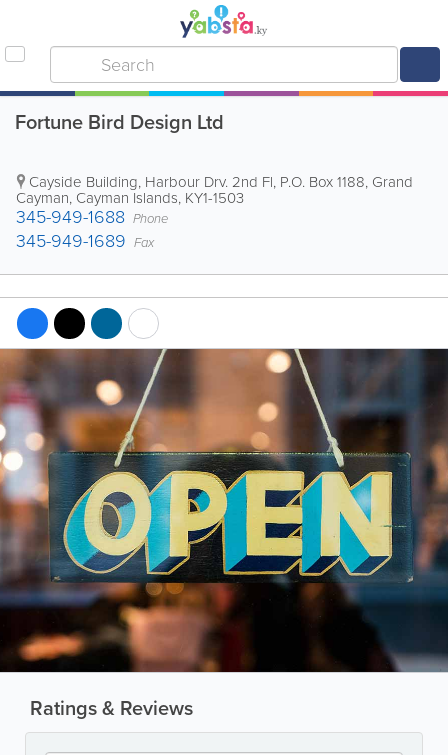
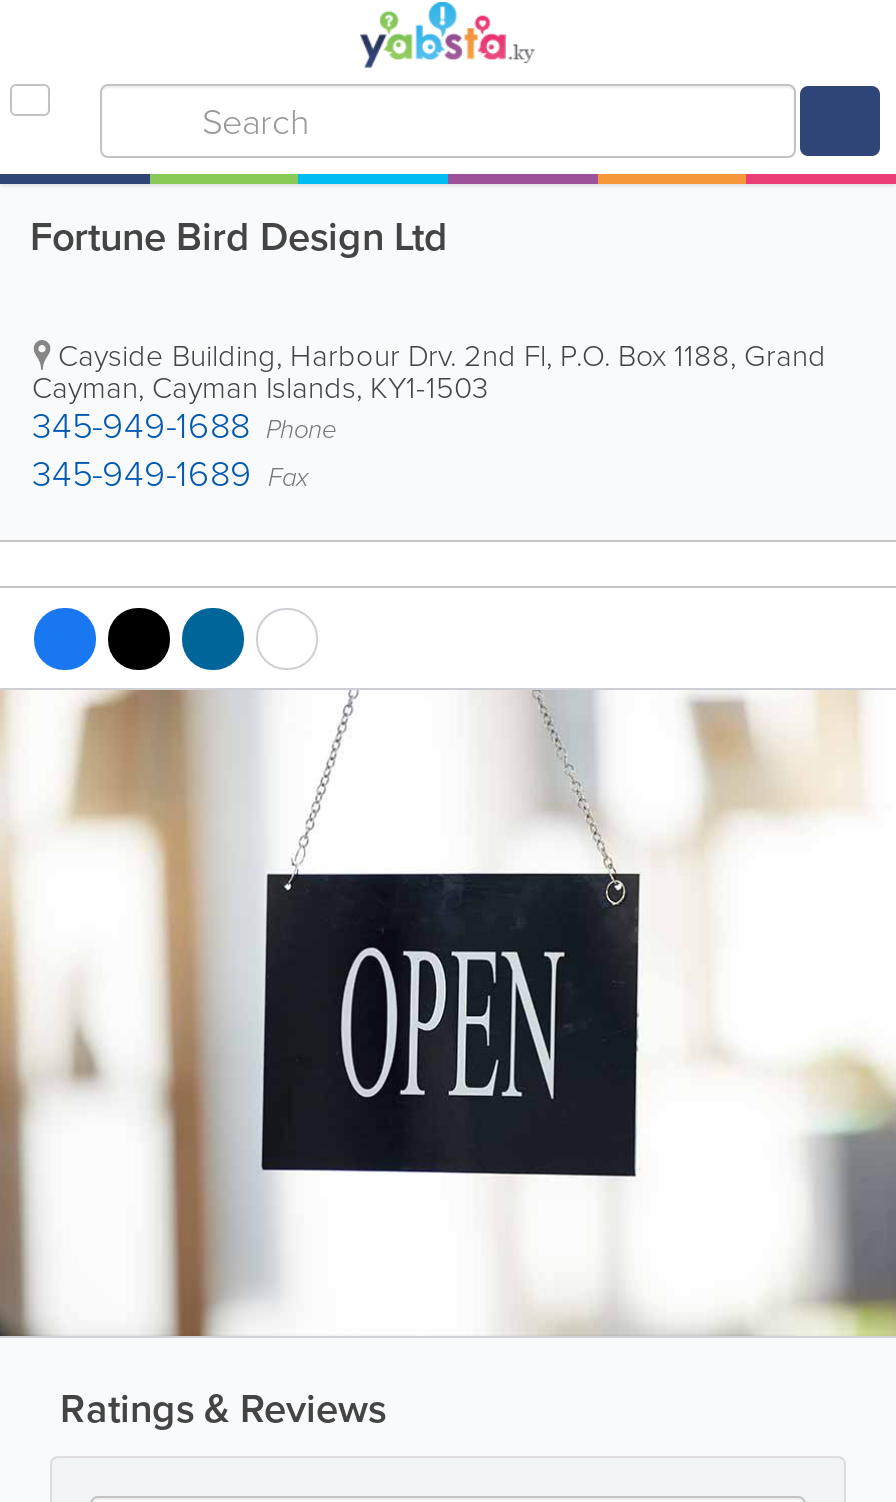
[3,348,445,673] [image] -> [6,690,890,1338] [image]

